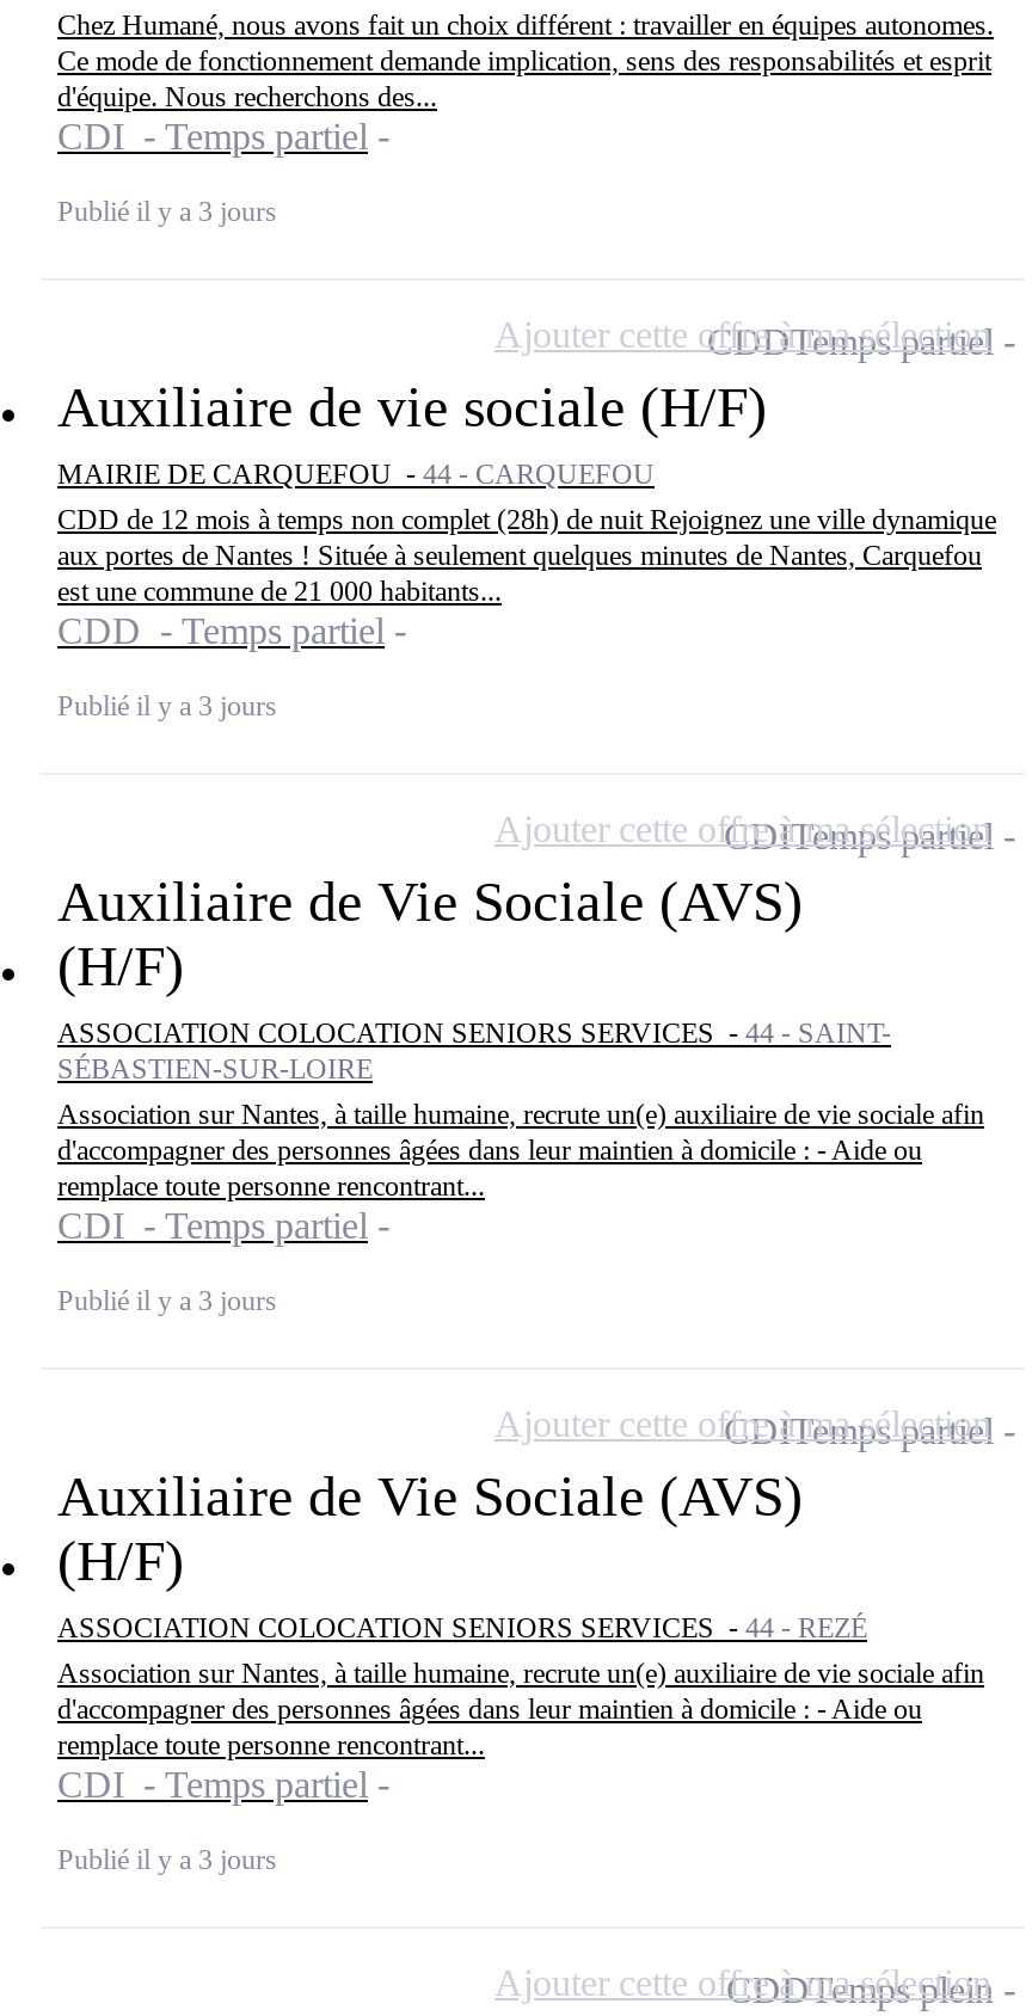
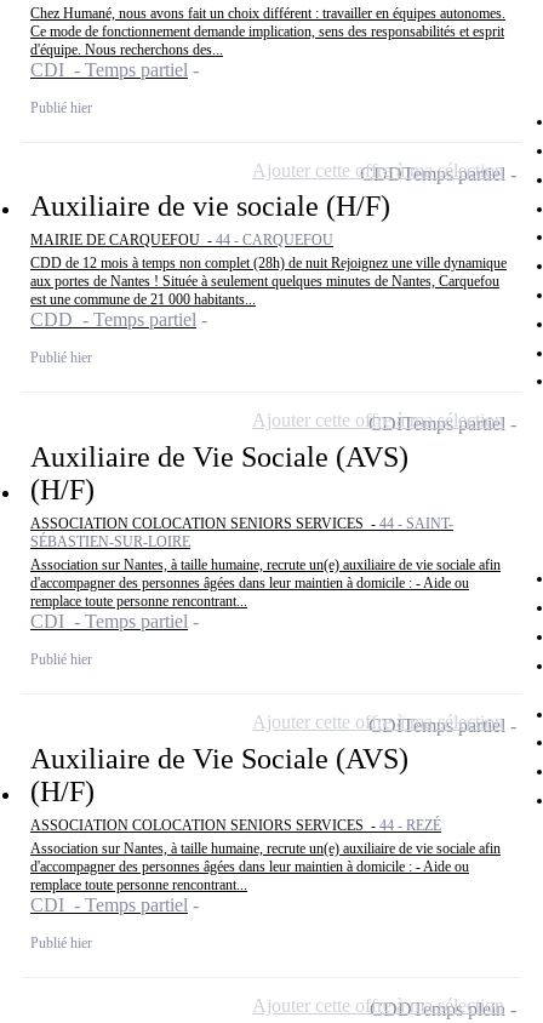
[57,195,277,228] Publié il y a 3 jours -> [30,99,92,116] Publié hier
[57,689,277,722] Publié il y a 3 jours -> [30,350,92,367] Publié hier
[57,1283,277,1317] Publié il y a 3 jours -> [30,651,92,668] Publié hier
[57,1842,277,1876] Publié il y a 3 jours -> [30,935,92,952] Publié hier

